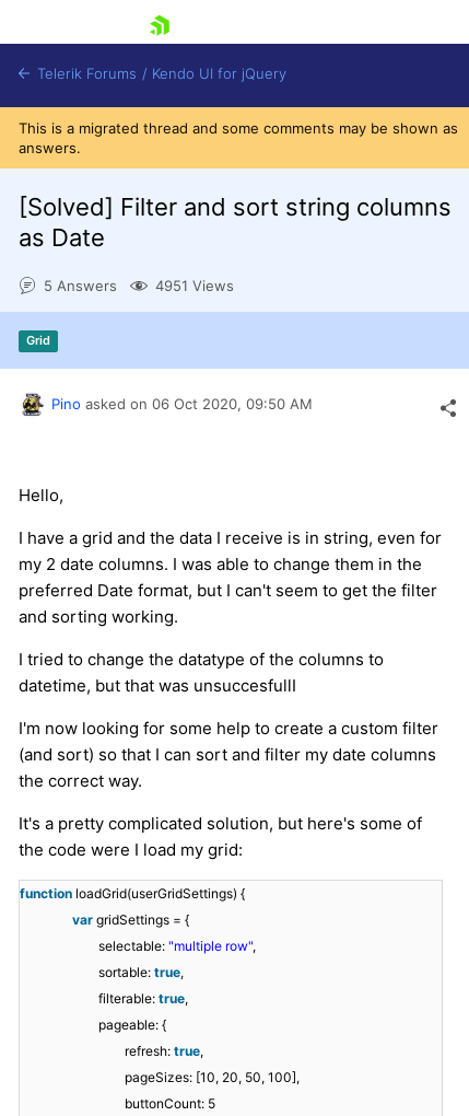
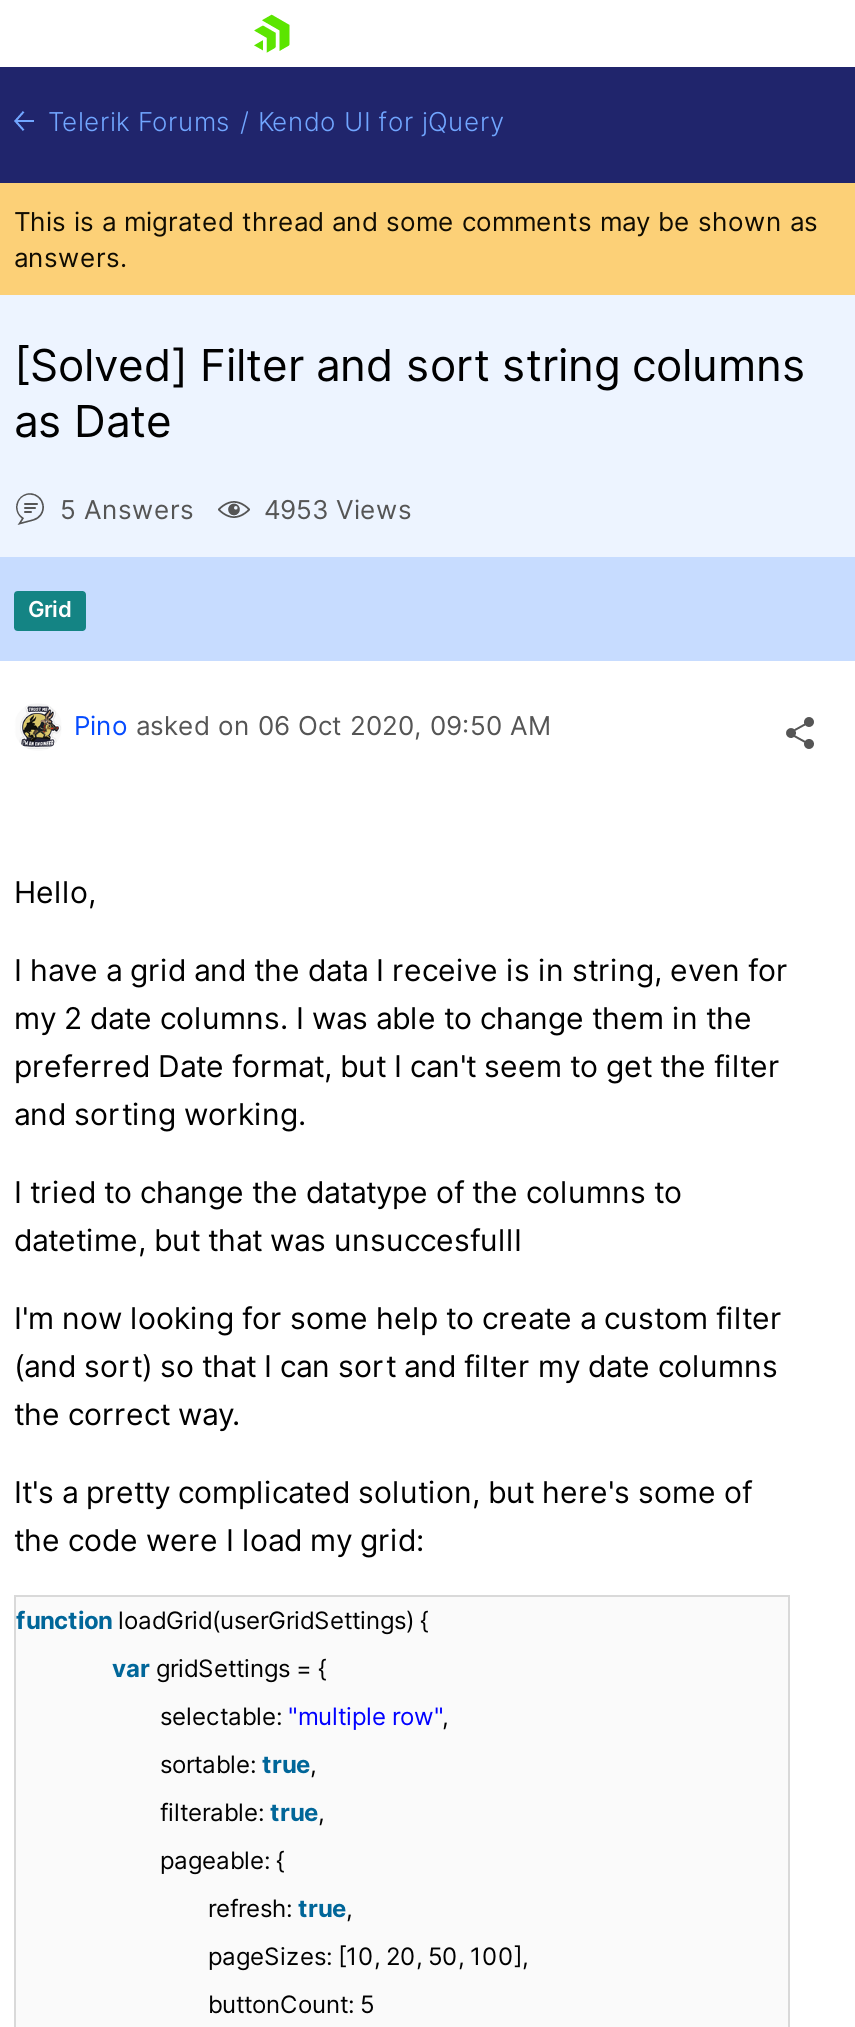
[155,277,234,295] 4951 Views -> [264,494,412,526] 4953 Views

